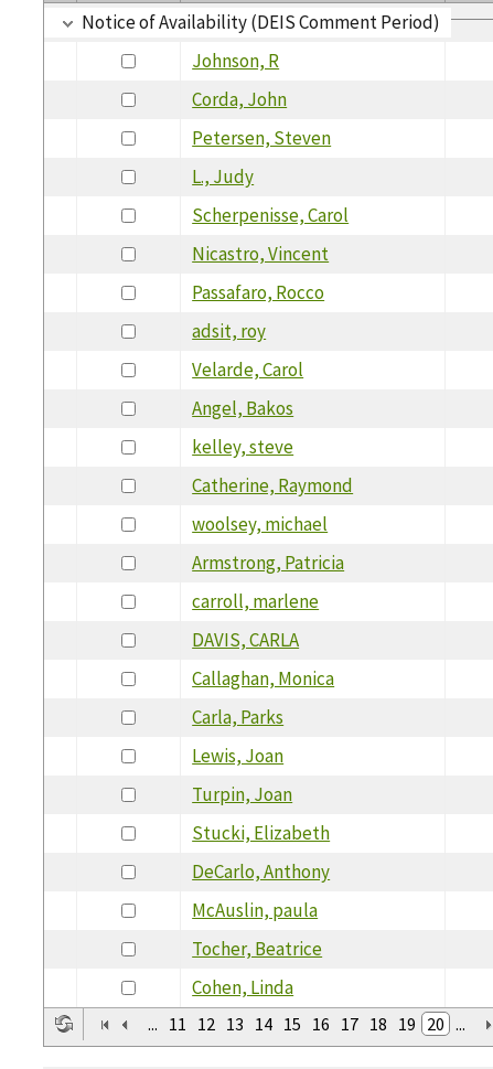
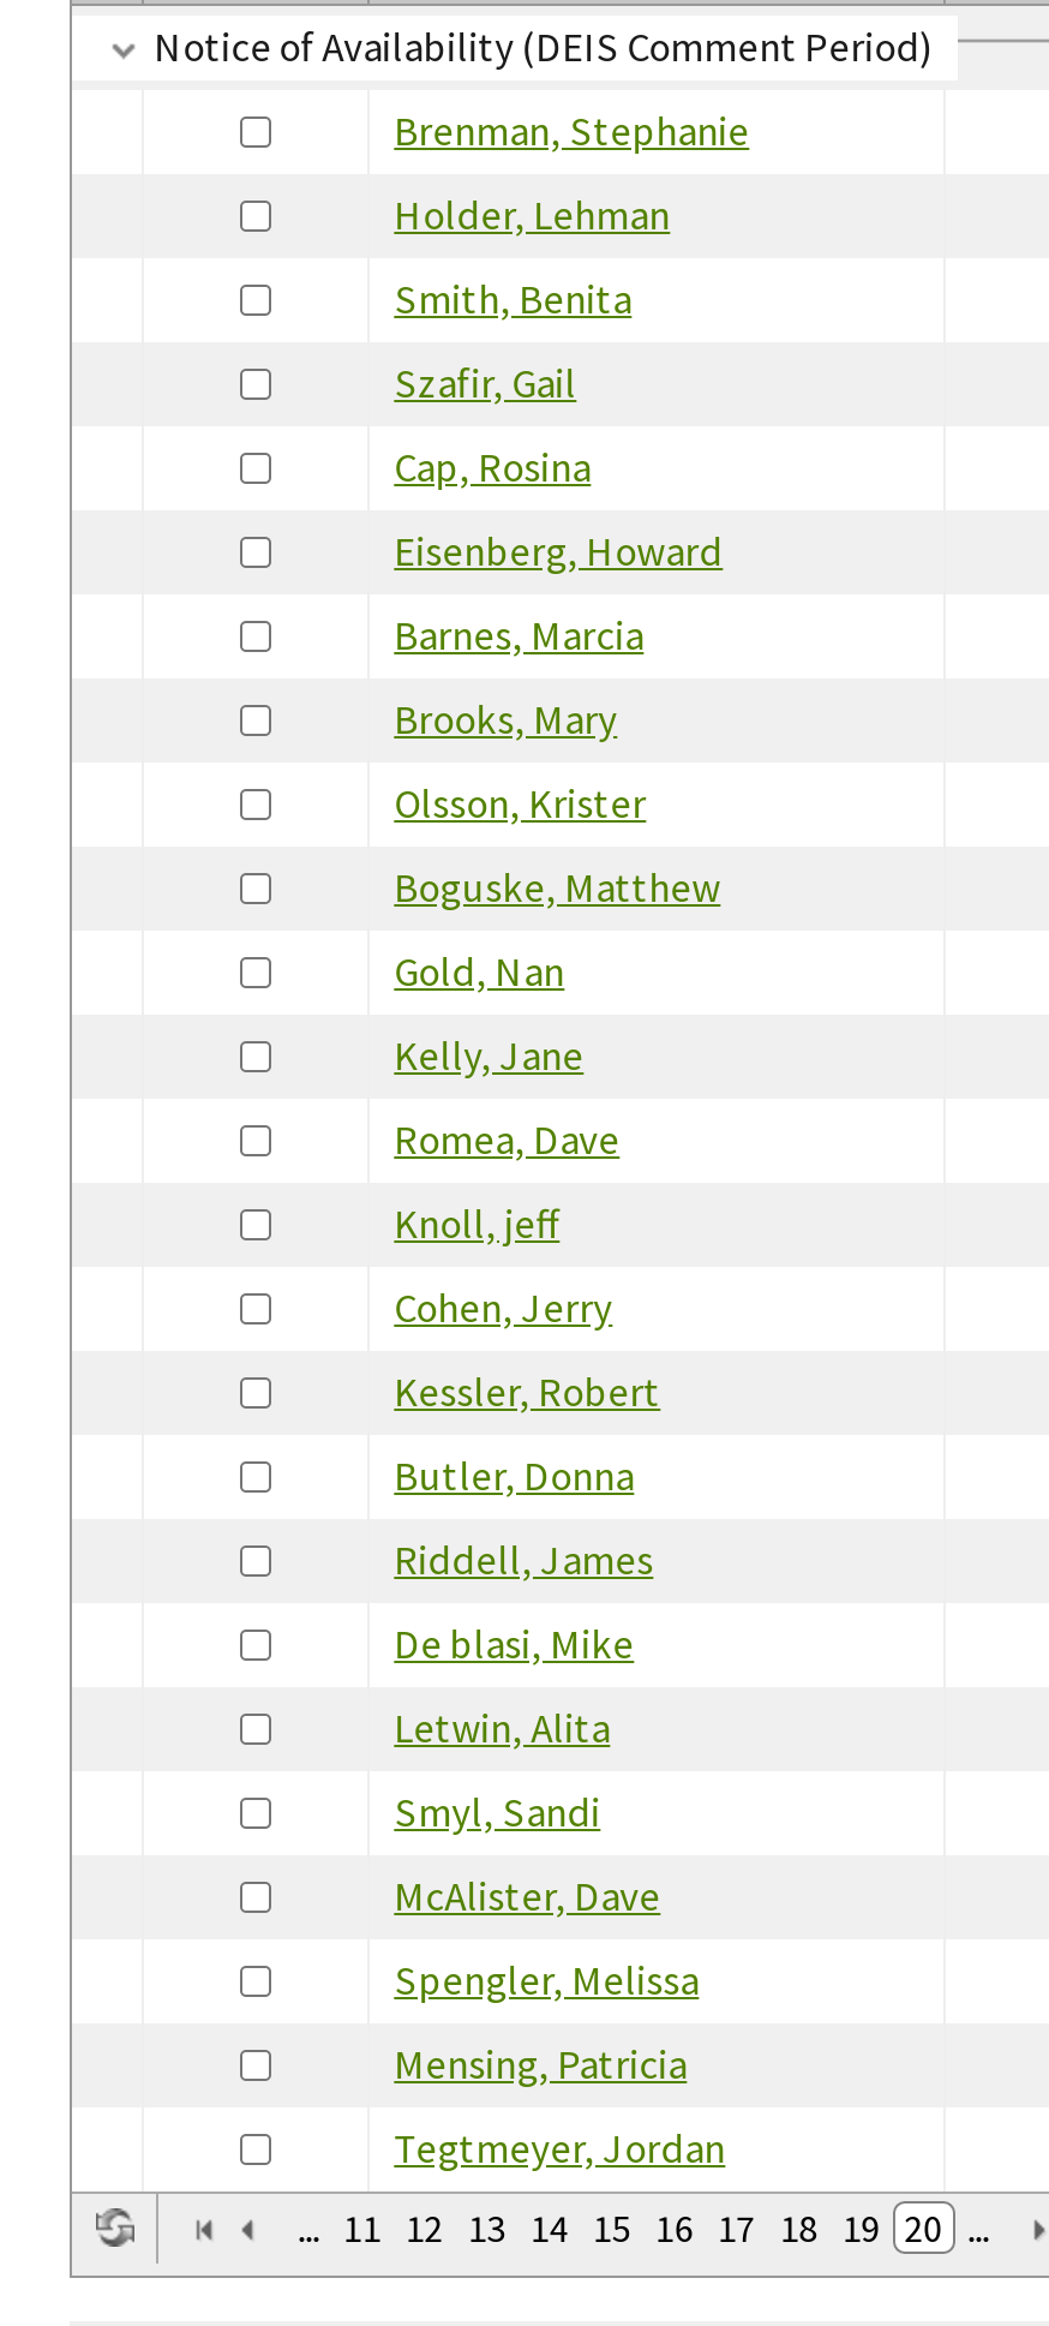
[192,48,279,73] Johnson, R -> [394,104,749,157] Brenman, Stephanie
[192,87,287,111] Corda, John -> [394,188,670,241] Holder, Lehman
[192,126,331,150] Petersen, Steven -> [394,272,632,325] Smith, Benita
[192,164,254,189] L., Judy -> [394,356,577,409] Szafir, Gail
[192,203,349,227] Scherpenisse, Carol -> [394,440,591,493] Cap, Rosina
[192,241,329,266] Nicastro, Vincent -> [394,525,723,577] Eisenberg, Howard
[192,280,324,304] Passafaro, Rocco -> [394,609,644,661] Barnes, Marcia
[192,319,266,343] adsit, roy -> [394,693,617,745] Brooks, Mary
[192,357,304,382] Velarde, Carol -> [394,777,646,830] Olsson, Krister
[192,396,294,420] Angel, Bakos -> [394,861,721,914] Boguske, Matthew
[192,435,294,459] kelley, steve -> [394,945,565,998] Gold, Nan
[192,473,353,497] Catherine, Raymond -> [394,1029,584,1082] Kelly, Jane
[192,512,328,536] woolsey, michael -> [394,1113,620,1166] Romea, Dave
[192,550,344,575] Armstrong, Patricia -> [394,1197,560,1250] Knoll, jeff
[192,589,319,613] carroll, marlene -> [394,1281,613,1334] Cohen, Jerry
[192,628,299,652] DAVIS, CARLA -> [394,1365,661,1418] Kessler, Robert
[192,666,334,690] Callaghan, Monica -> [394,1449,634,1502] Butler, Donna
[192,705,284,729] Carla, Parks -> [394,1533,653,1586] Riddell, James
[192,743,284,768] Lewis, Joan -> [394,1617,634,1670] De blasi, Mike
[192,782,292,806] Turpin, Joan -> [394,1701,610,1754] Letwin, Alita
[192,821,330,845] Stucki, Elizabeth -> [394,1785,601,1838] Smyl, Sandi
[192,859,330,884] DeCarlo, Anthony -> [394,1869,661,1922] McAlister, Dave
[192,898,318,922] McAuslin, paula -> [394,1954,699,2006] Spengler, Melissa
[192,937,322,961] Tocher, Beatrice -> [394,2038,687,2090] Mensing, Patricia
[192,975,294,999] Cohen, Linda -> [394,2122,725,2174] Tegtmeyer, Jordan

